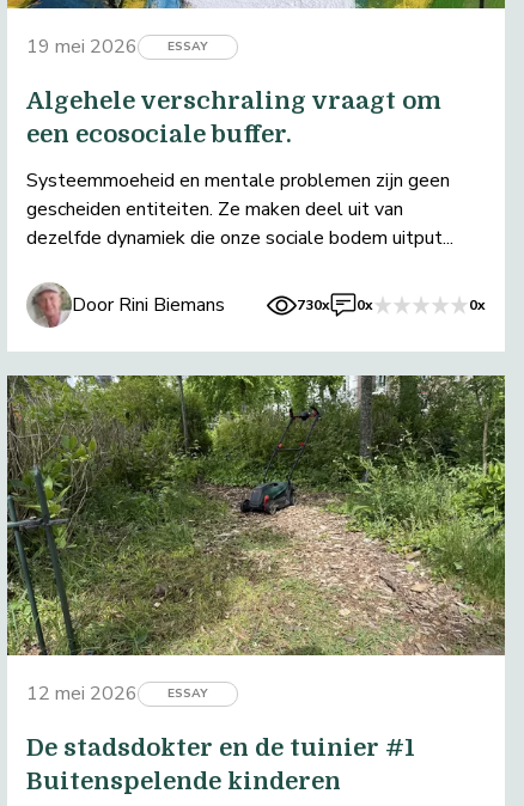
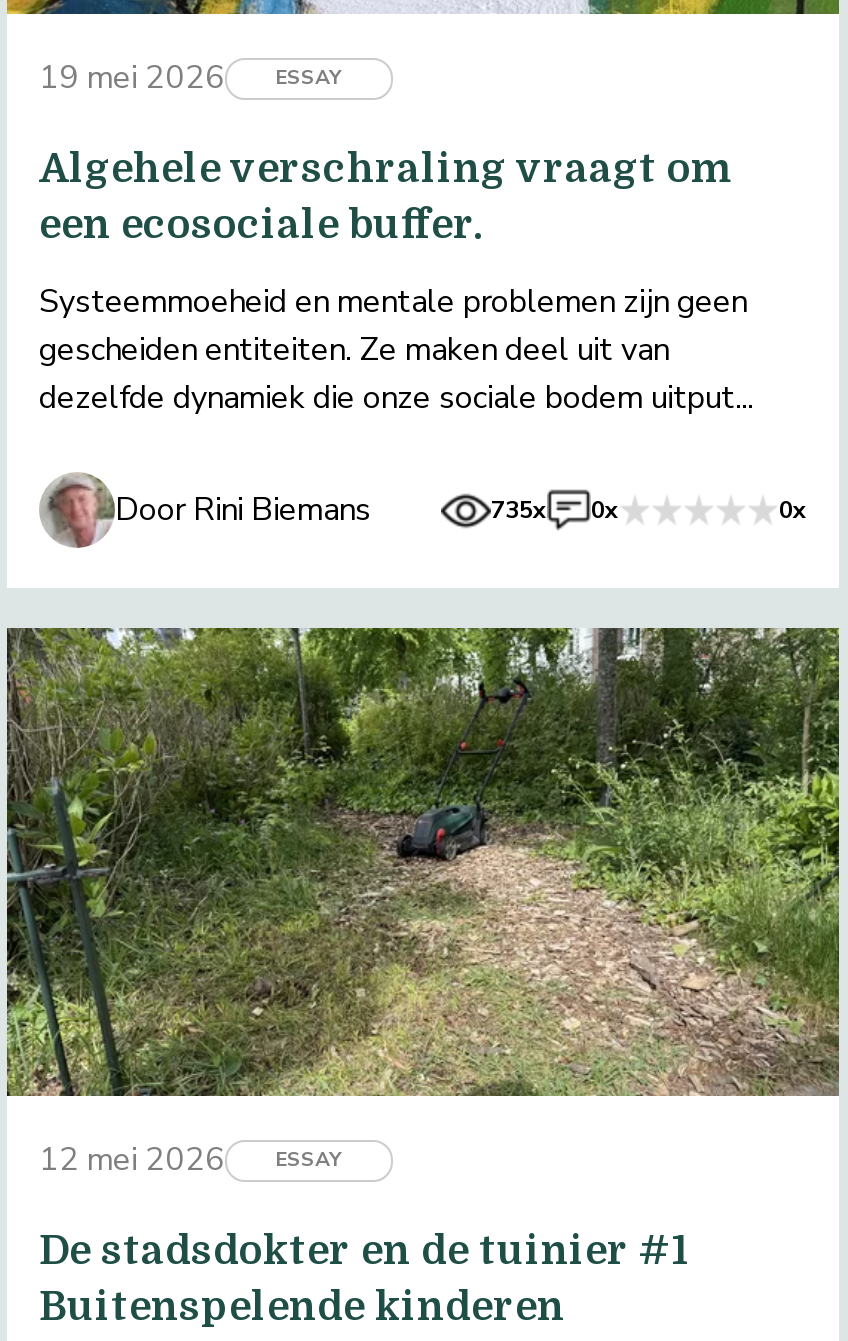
[297,296,330,315] 730x -> [491,494,547,526] 735x

